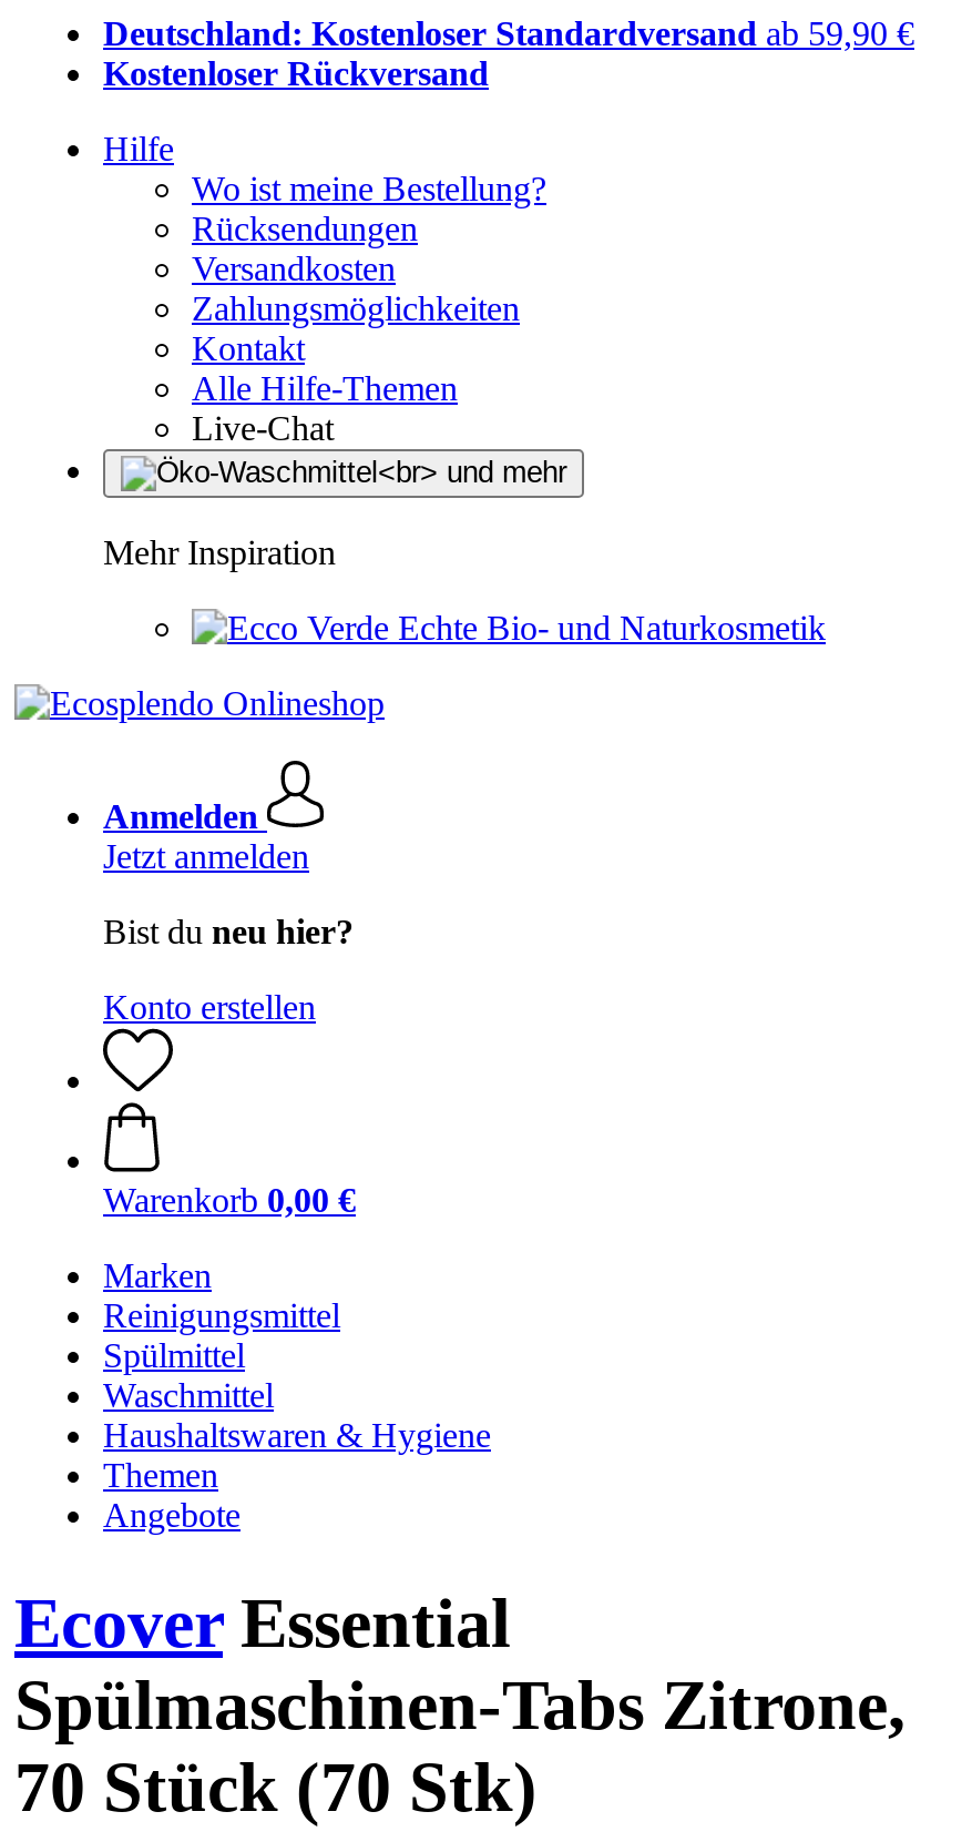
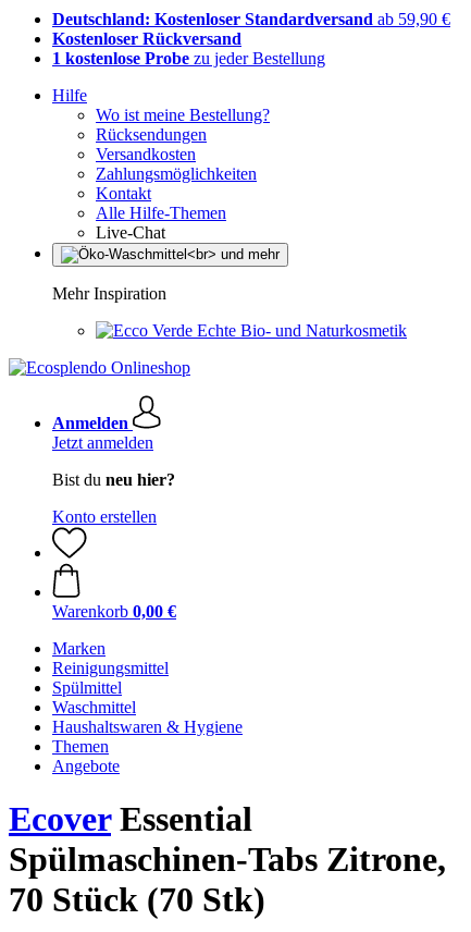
none -> [52,49,325,68] 1 kostenlose Probe zu jeder Bestellung

